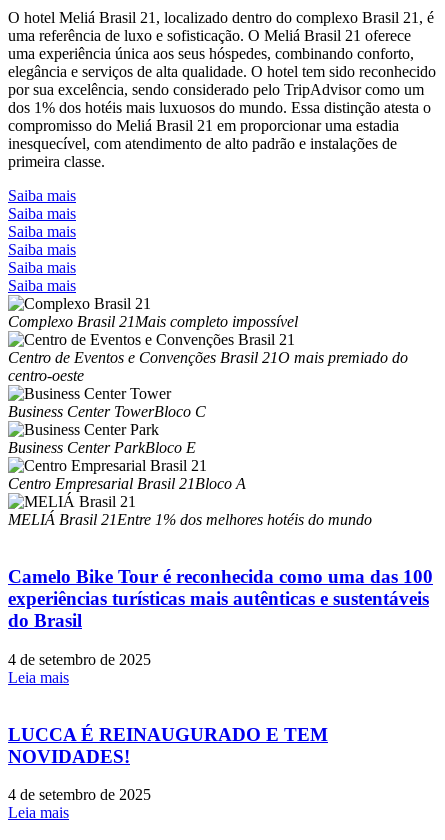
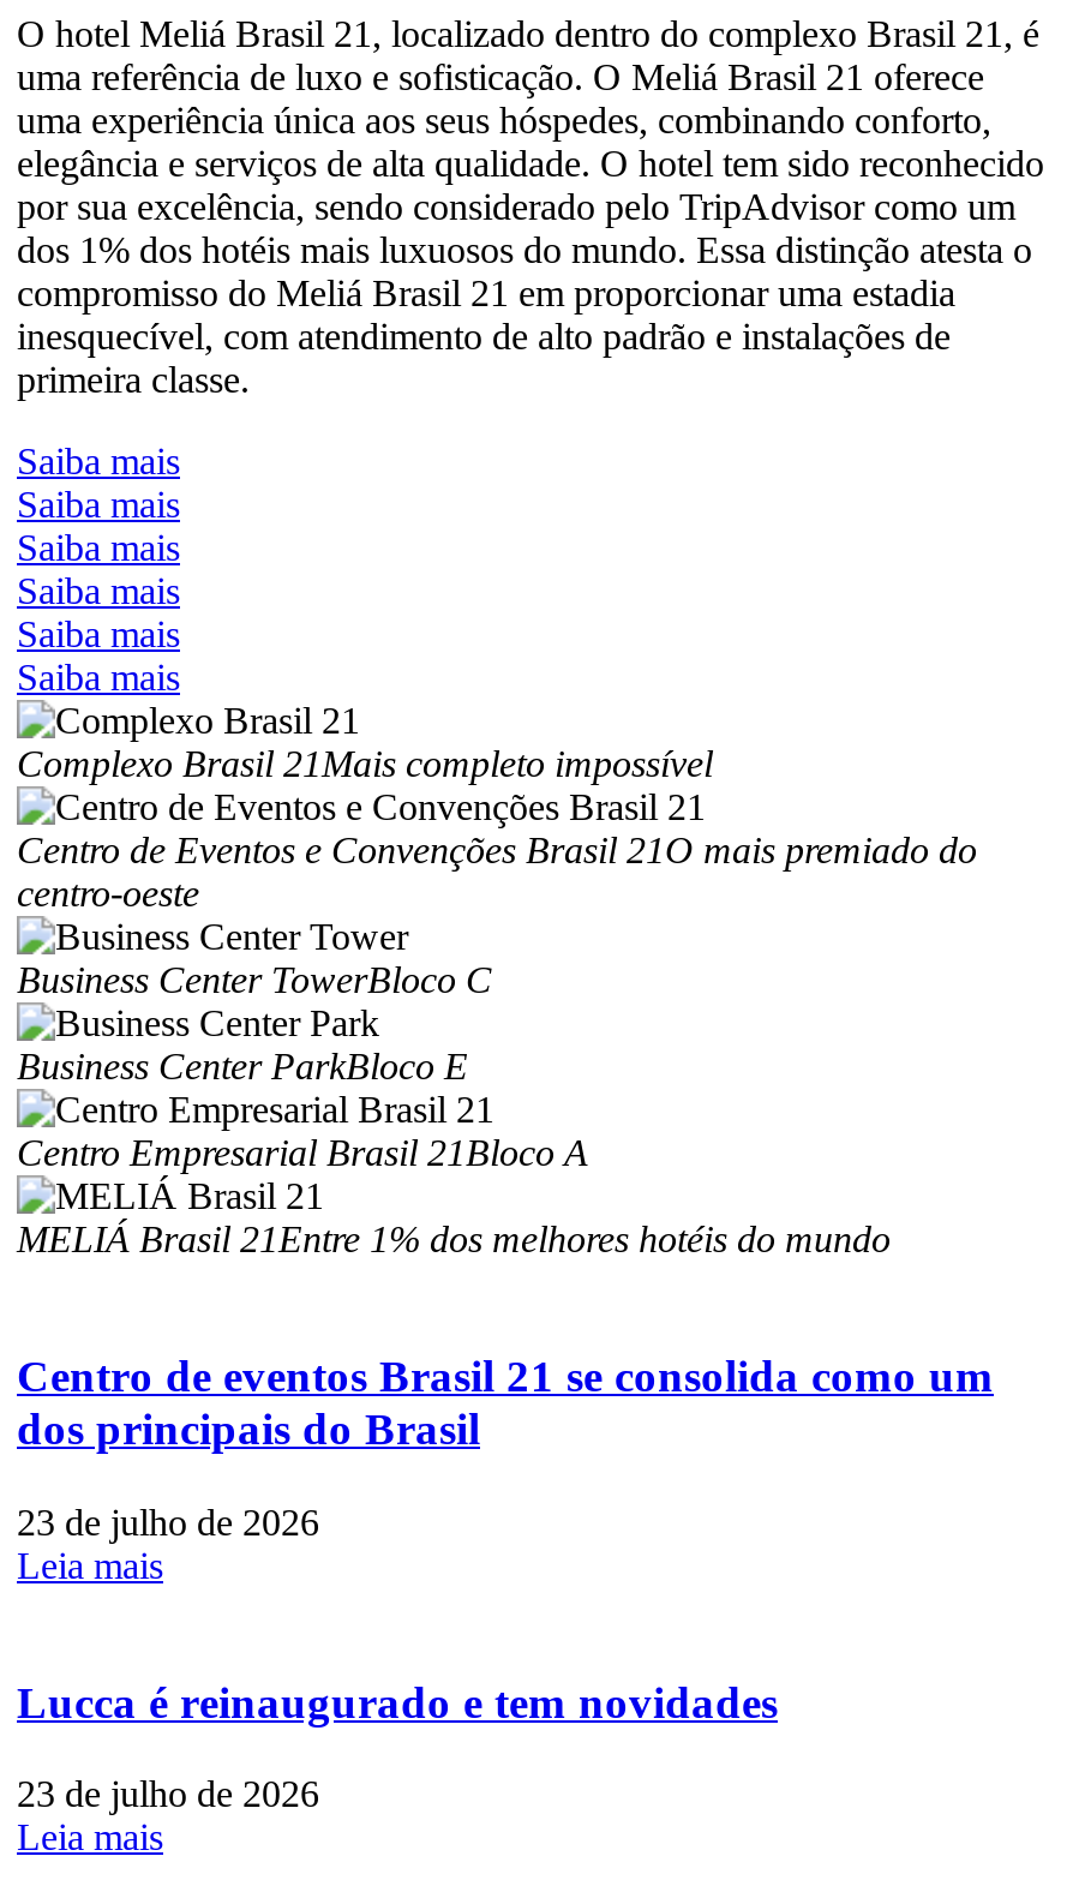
[8,566,433,631] Camelo Bike Tour é reconhecida como uma das 100 | experiências turísticas mais autênticas e sustentáveis | do Brasil -> [17,1351,994,1454] Centro de eventos Brasil 21 se consolida como um | dos principais do Brasil
[8,651,151,668] 4 de setembro de 2025 -> [17,1501,319,1542] 23 de julho de 2026
[8,723,328,766] LUCCA É REINAUGURADO E TEM | NOVIDADES! -> [17,1676,778,1726] Lucca é reinaugurado e tem novidades
[8,786,151,803] 4 de setembro de 2025 -> [17,1774,319,1814] 23 de julho de 2026

